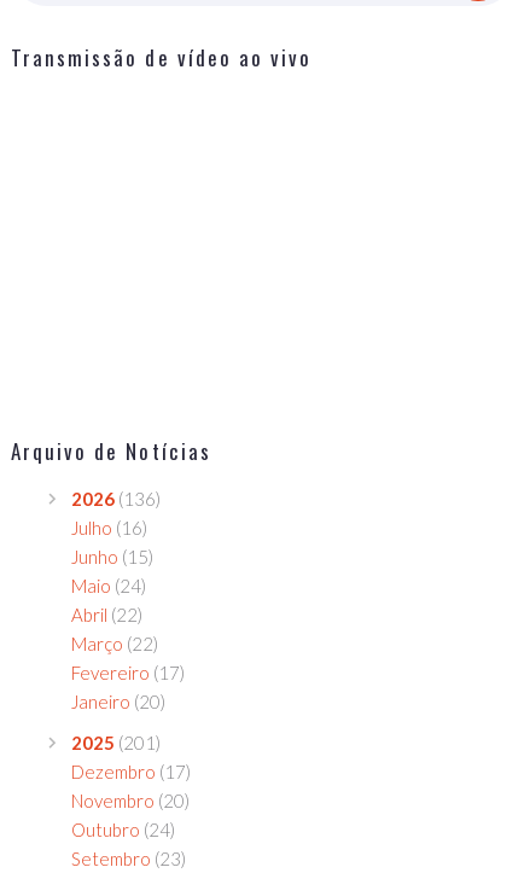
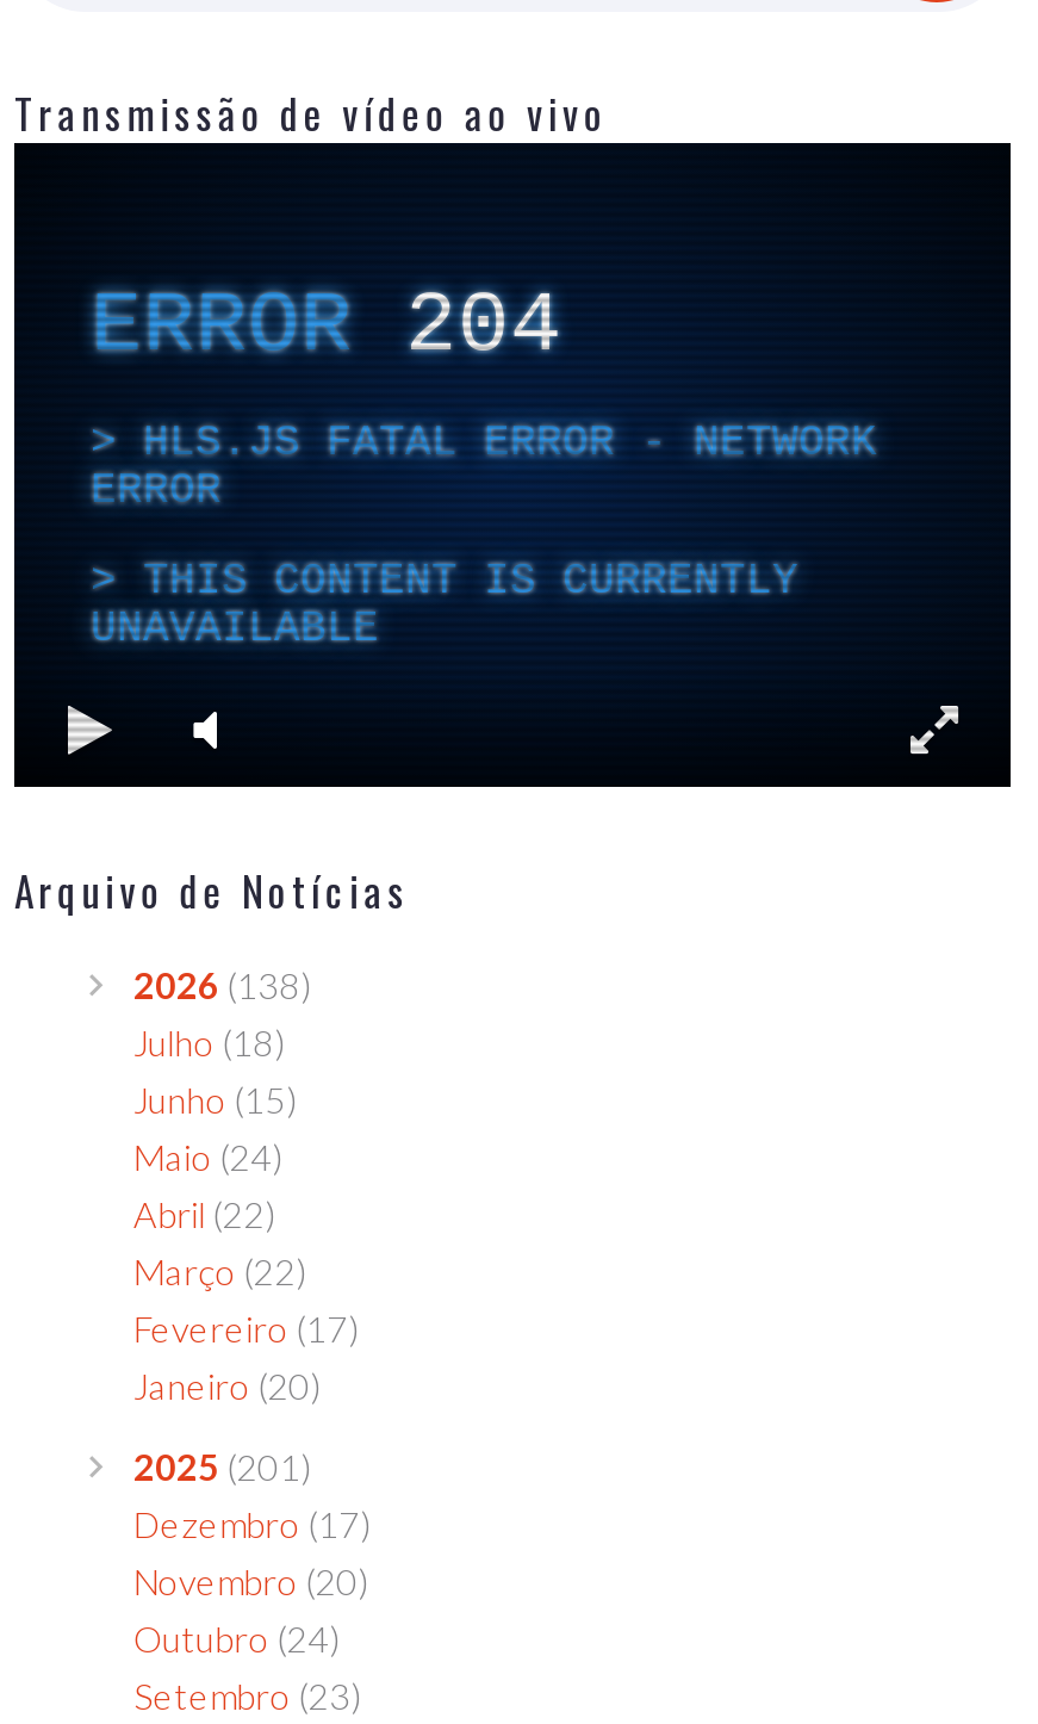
none -> [12,141,1013,789] [image]
[71,487,161,509] 2026 (136) -> [133,962,310,1005] 2026 (138)
[71,516,147,538] Julho (16) -> [133,1020,284,1063] Julho (18)

